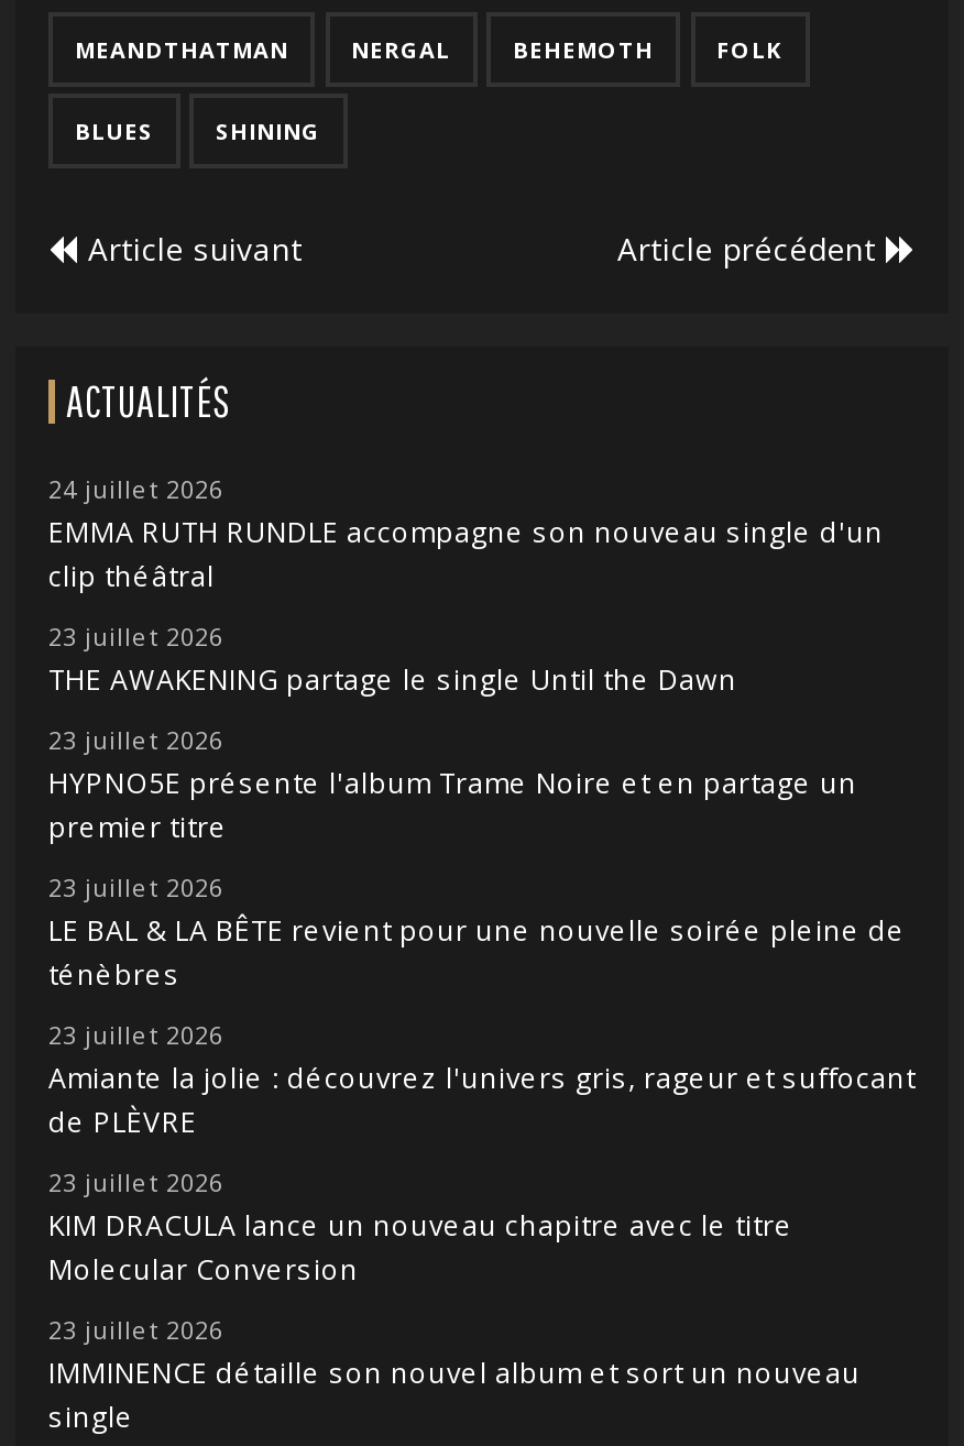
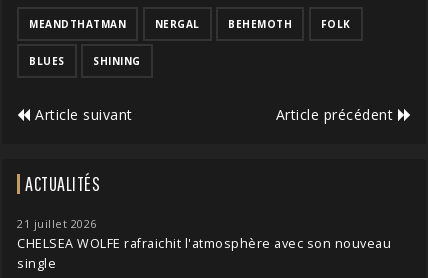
[48,471,916,1391] 24 juillet 2026 | EMMA RUTH RUNDLE accompagne son nouveau single d'un | clip théâtral | 23 juillet 2026 | THE AWAKENING partage le single Until the Dawn | 23 juillet 2026 | HYPNO5E présente l'album Trame Noire et en partage un | premier titre | 23 juillet 2026 | LE BAL & LA BÊTE revient pour une nouvelle soirée pleine de | ténèbres | 23 juillet 2026 | Amiante la jolie : découvrez l'univers gris, rageur et suffocant | de PLÈVRE | 23 juillet 2026 | KIM DRACULA lance un nouveau chapitre avec le titre | Molecular Conversion | 23 juillet 2026 | IMMINENCE détaille son nouvel album et sort un nouveau -> [17,216,391,252] 21 juillet 2026 | CHELSEA WOLFE rafraichit l'atmosphère avec son nouveau

